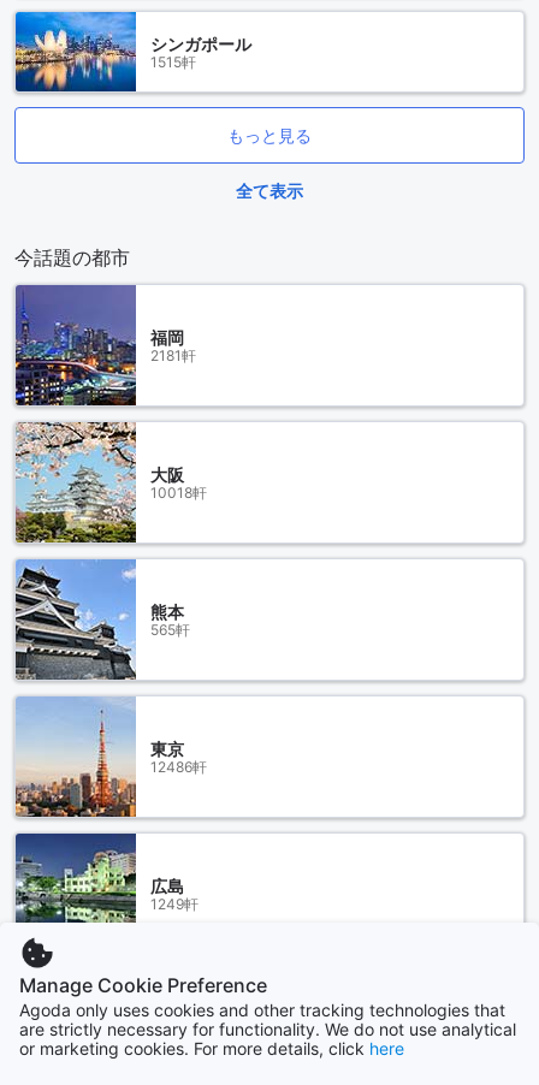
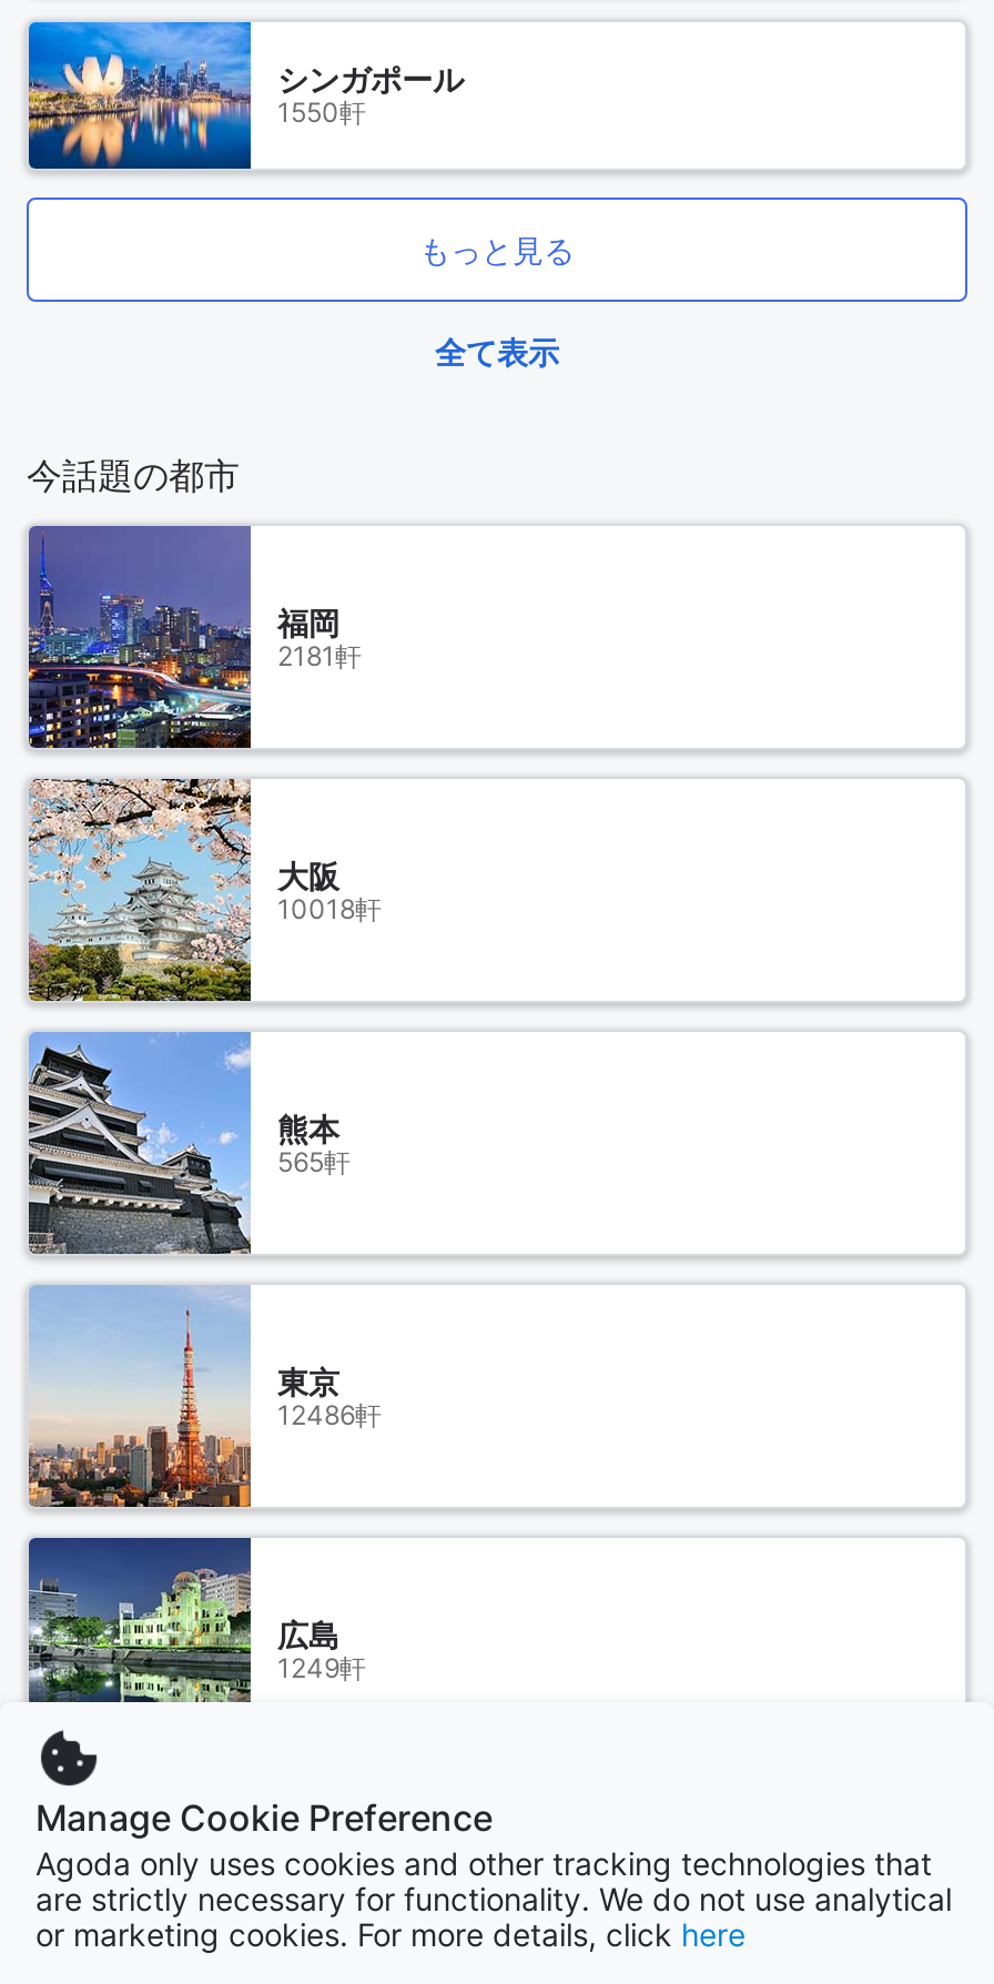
[150,52,196,70] 1515軒 -> [277,97,366,130] 1550軒

